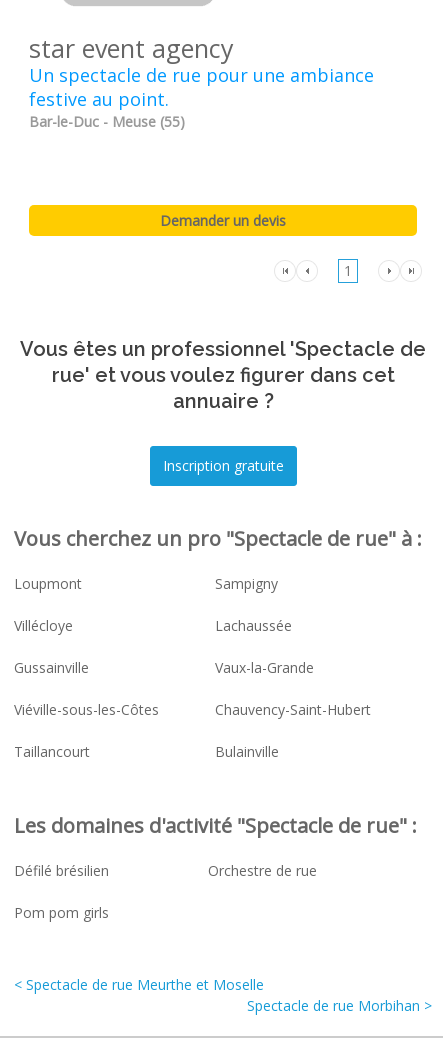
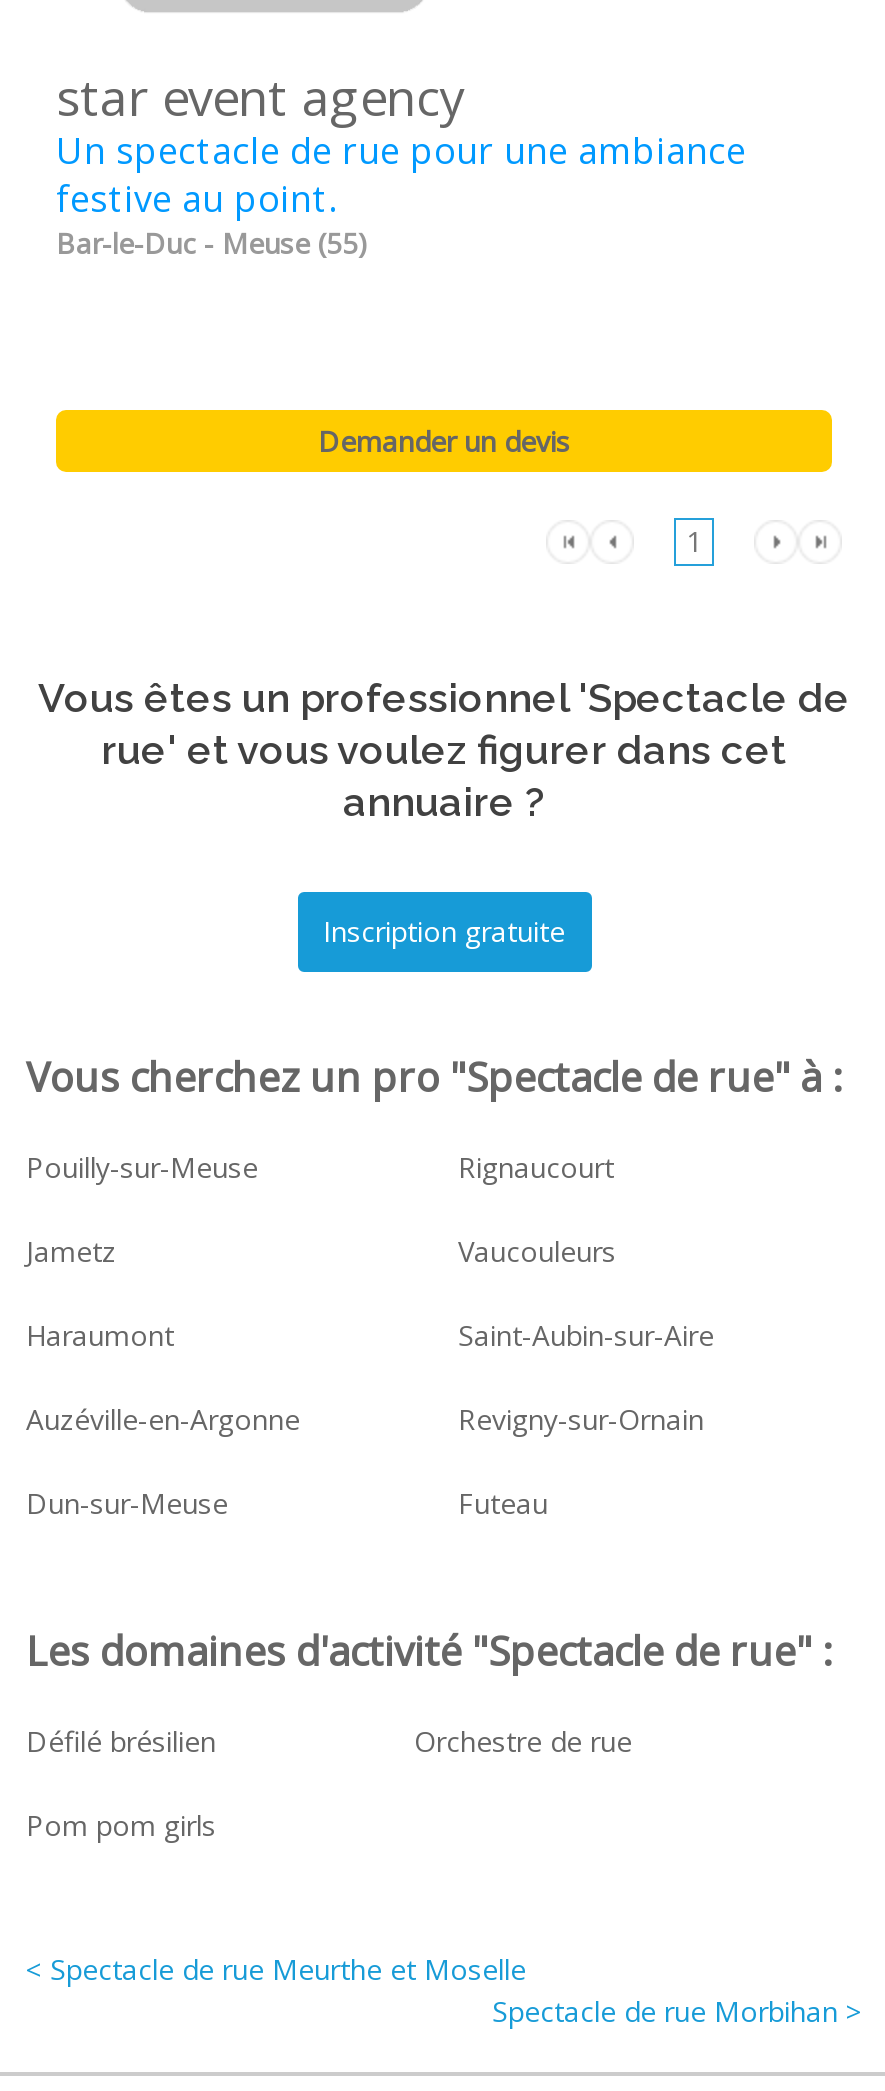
[14,574,278,593] Loupmont | Sampigny -> [26,1148,614,1186] Pouilly-sur-Meuse | Rignaucourt
[14,616,292,635] Villécloye | Lachaussée -> [26,1232,616,1270] Jametz | Vaucouleurs
[14,658,314,677] Gussainville | Vaux-la-Grande -> [26,1316,714,1354] Haraumont | Saint-Aubin-sur-Aire
[14,700,371,719] Viéville-sous-les-Côtes | Chauvency-Saint-Hubert -> [26,1400,704,1438] Auzéville-en-Argonne | Revigny-sur-Ornain
[14,742,279,761] Taillancourt | Bulainville -> [26,1484,548,1522] Dun-sur-Meuse | Futeau

